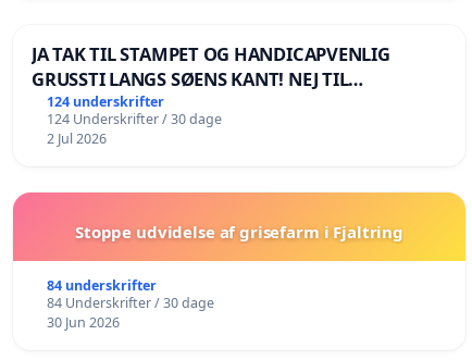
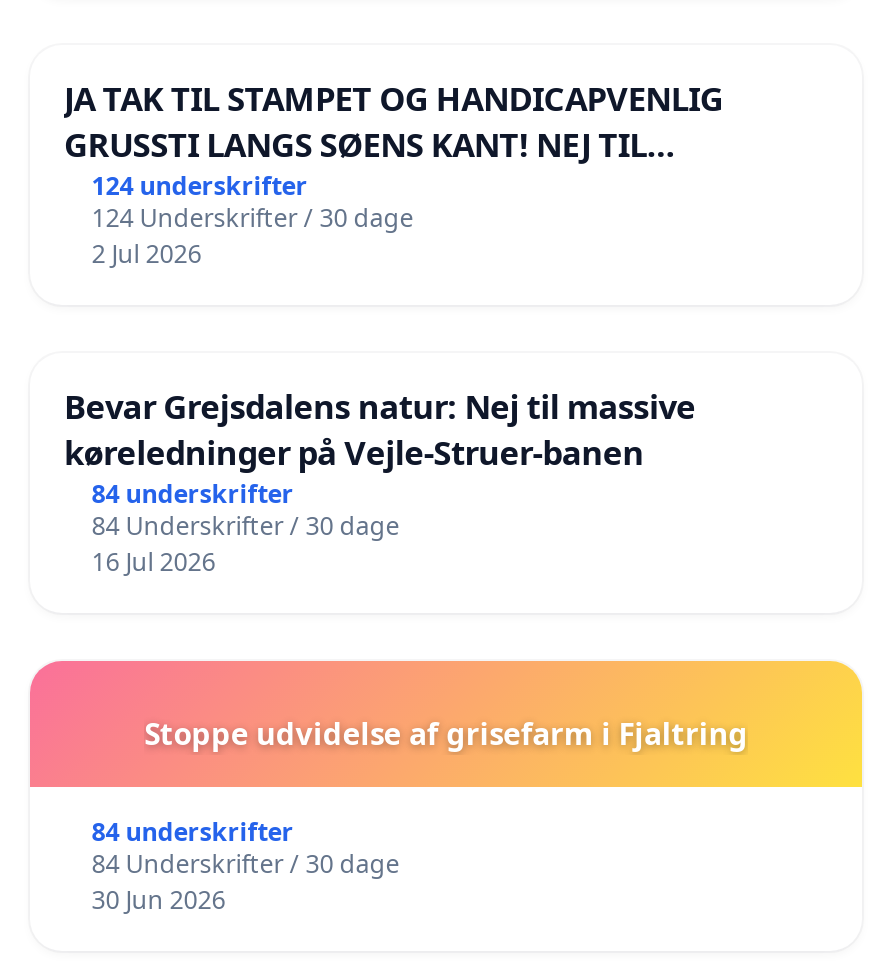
none -> [64,383,696,578] Bevar Grejsdalens natur: Nej til massive | køreledninger på Vejle-Struer-banen | 84 underskrifter | 84 Underskrifter / 30 dage | 16 Jul 2026

